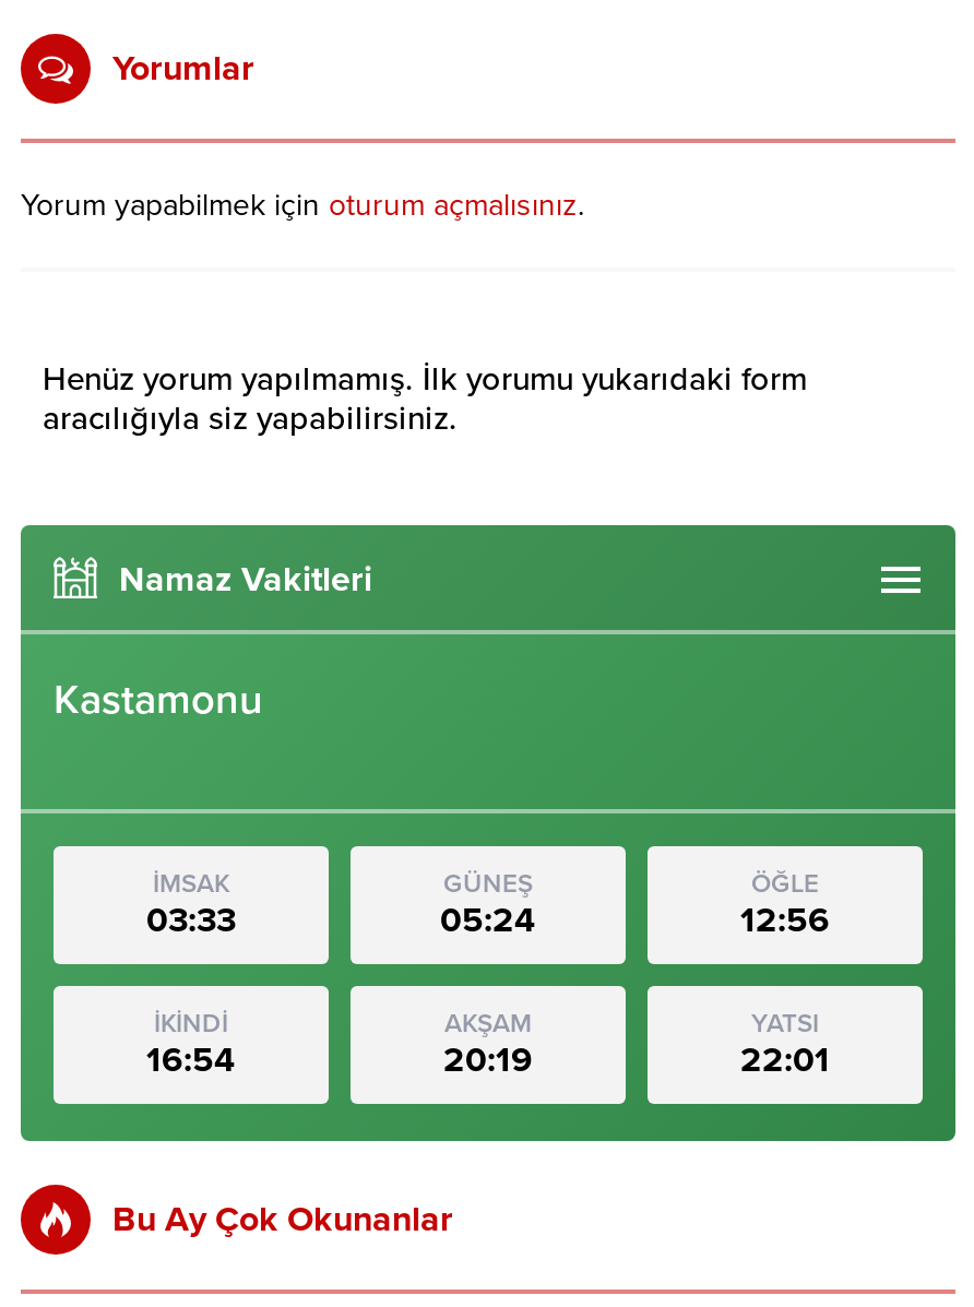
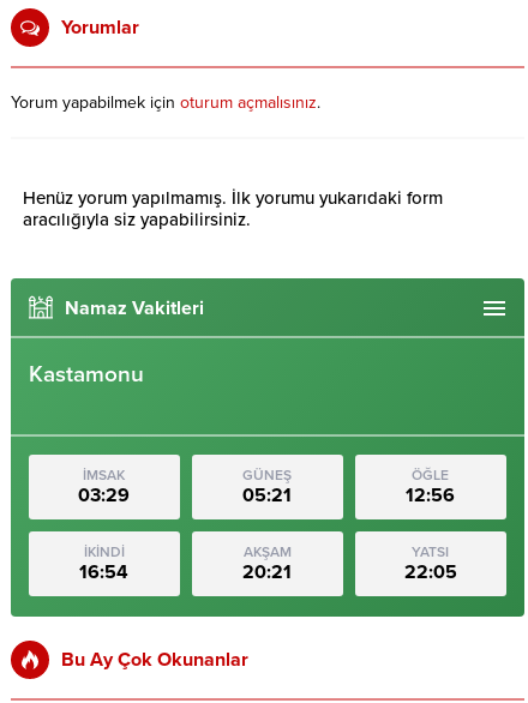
[146,899,236,943] 03:33 -> [79,484,130,508] 03:29
[440,899,536,943] 05:24 -> [243,484,292,508] 05:21
[443,1039,533,1083] 20:19 -> [243,561,292,585] 20:21
[740,1039,830,1083] 22:01 -> [404,561,457,585] 22:05

